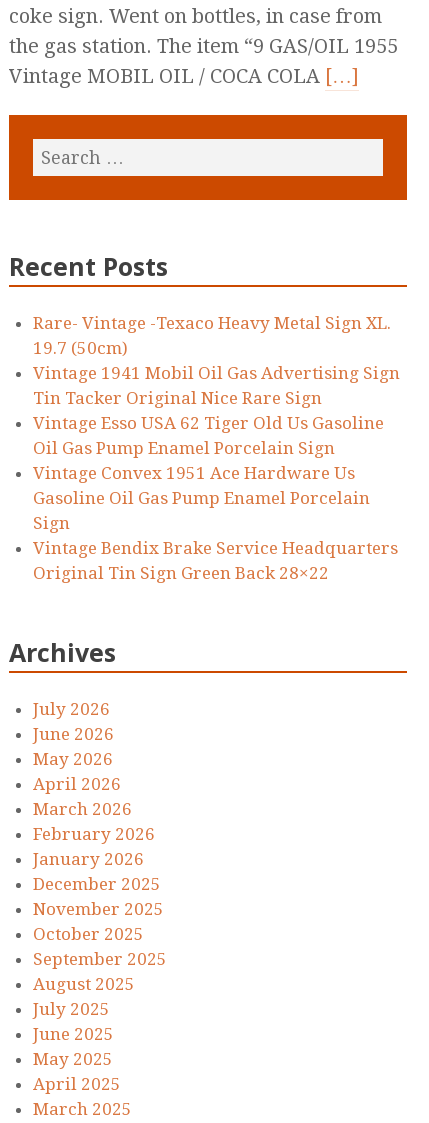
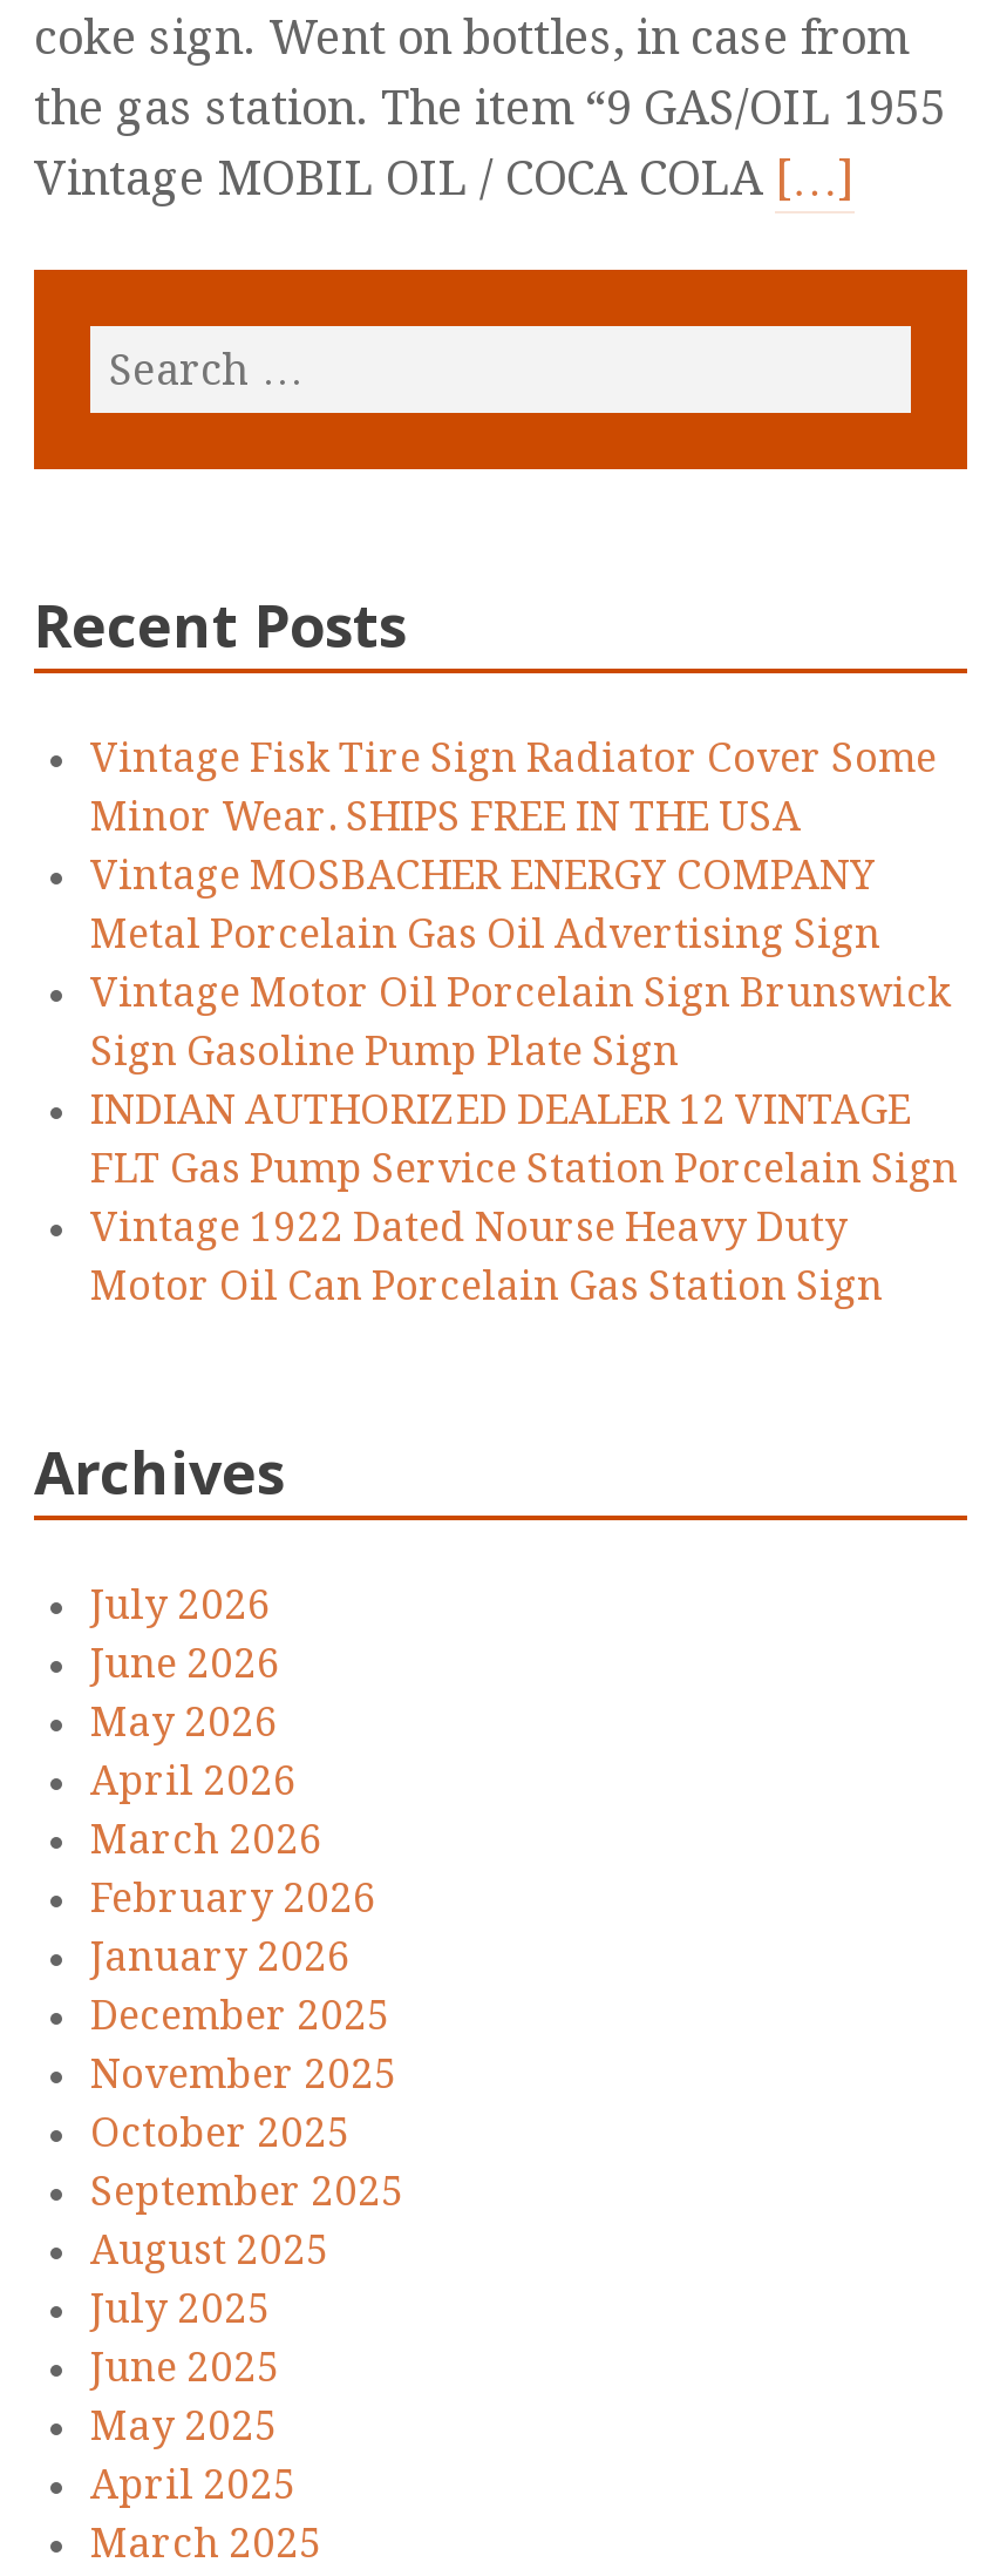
[33,313,400,583] Rare- Vintage -Texaco Heavy Metal Sign XL. | 19.7 (50cm) | Vintage 1941 Mobil Oil Gas Advertising Sign | Tin Tacker Original Nice Rare Sign | Vintage Esso USA 62 Tiger Old Us Gasoline | Oil Gas Pump Enamel Porcelain Sign | Vintage Convex 1951 Ace Hardware Us | Gasoline Oil Gas Pump Enamel Porcelain | Sign | Vintage Bendix Brake Service Headquarters | Original Tin Sign Green Back 28×22 -> [90,735,958,1310] Vintage Fisk Tire Sign Radiator Cover Some | Minor Wear. SHIPS FREE IN THE USA | Vintage MOSBACHER ENERGY COMPANY | Metal Porcelain Gas Oil Advertising Sign | Vintage Motor Oil Porcelain Sign Brunswick | Sign Gasoline Pump Plate Sign | INDIAN AUTHORIZED DEALER 12 VINTAGE | FLT Gas Pump Service Station Porcelain Sign | Vintage 1922 Dated Nourse Heavy Duty | Motor Oil Can Porcelain Gas Station Sign

